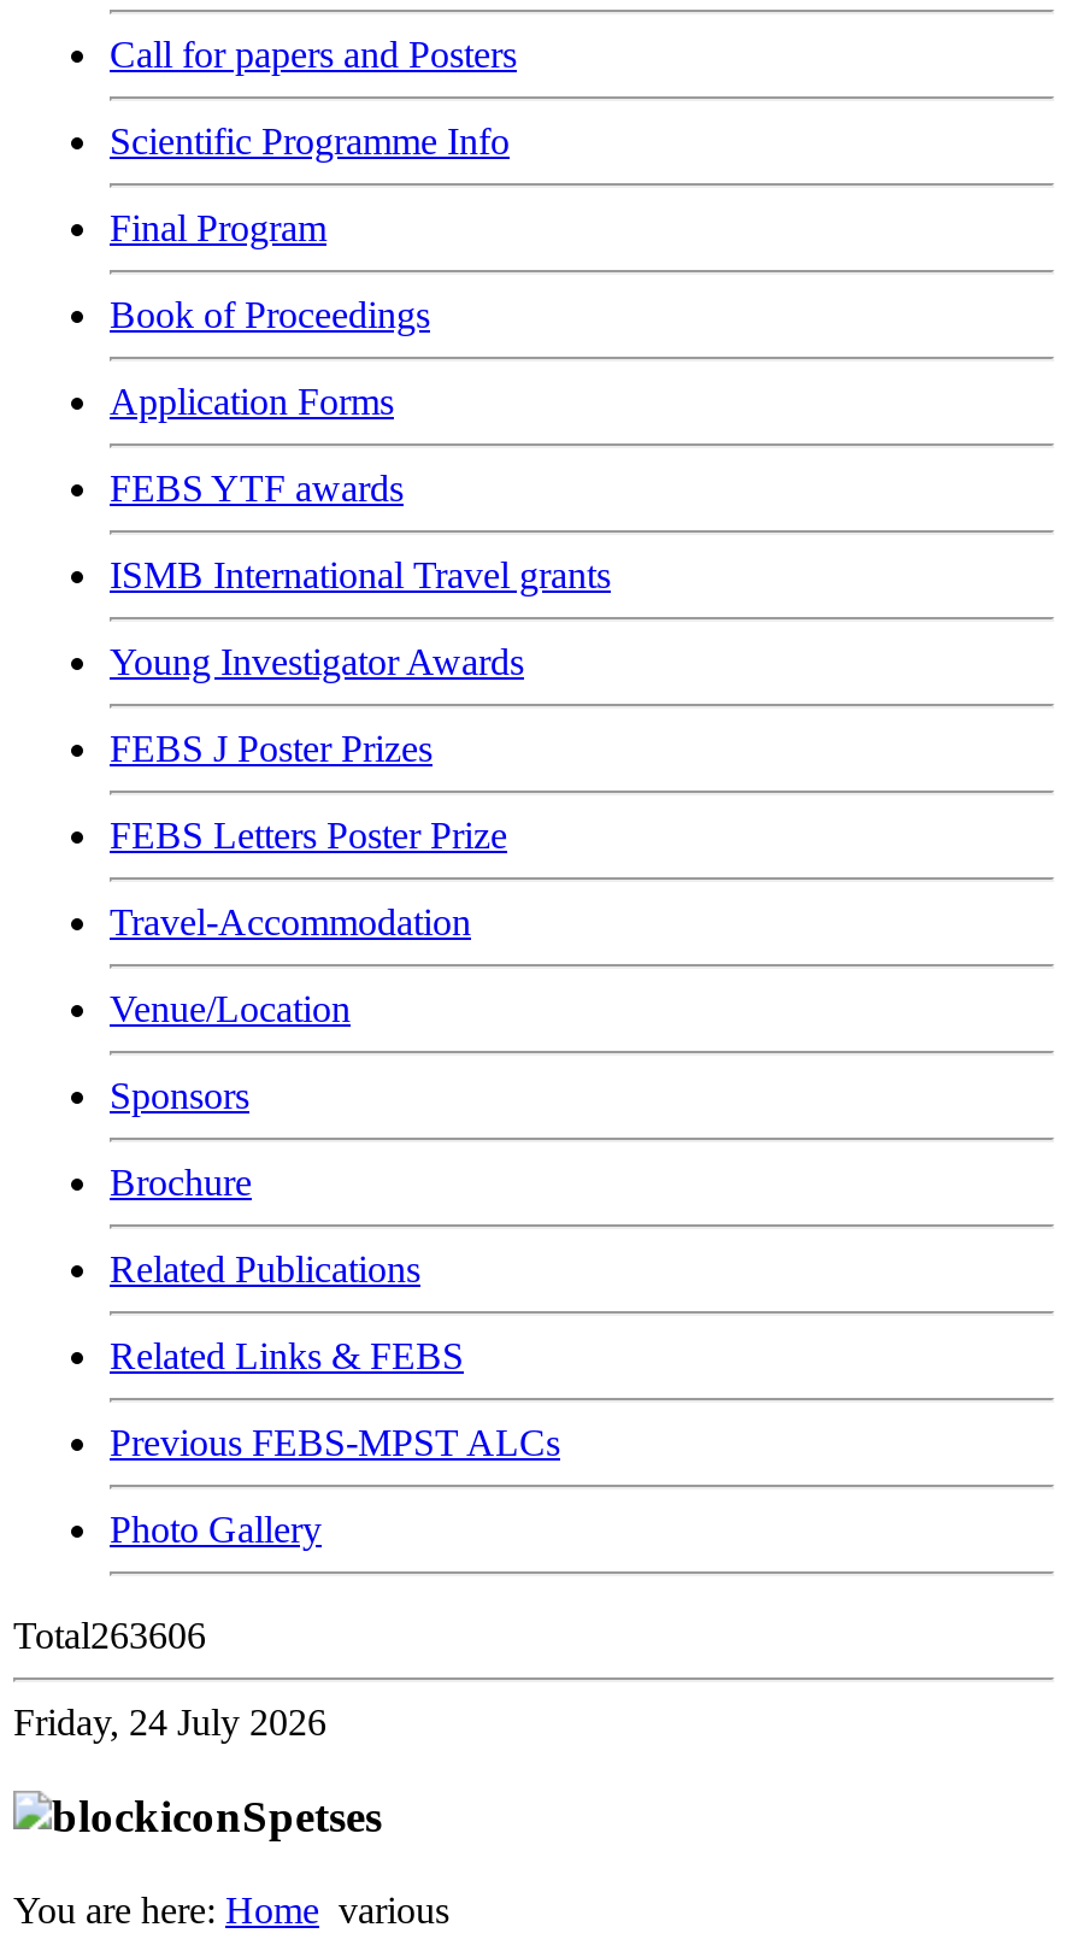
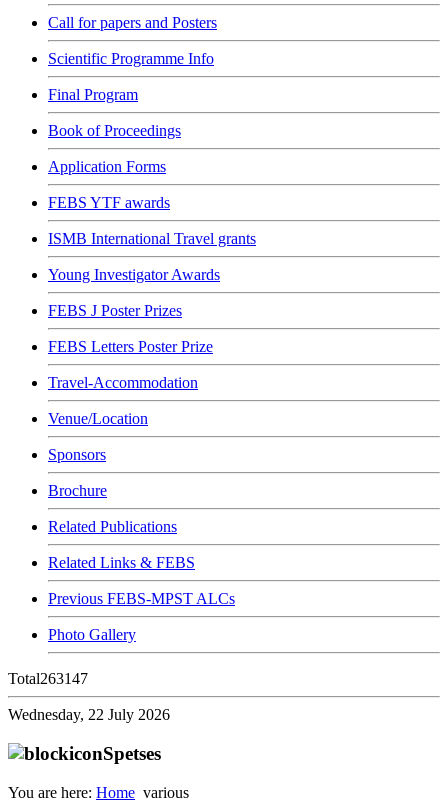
[13,1615,206,1656] Total263606 -> [8,670,88,687] Total263147
[13,1702,326,1743] Friday, 24 July 2026 -> [8,706,170,723] Wednesday, 22 July 2026

